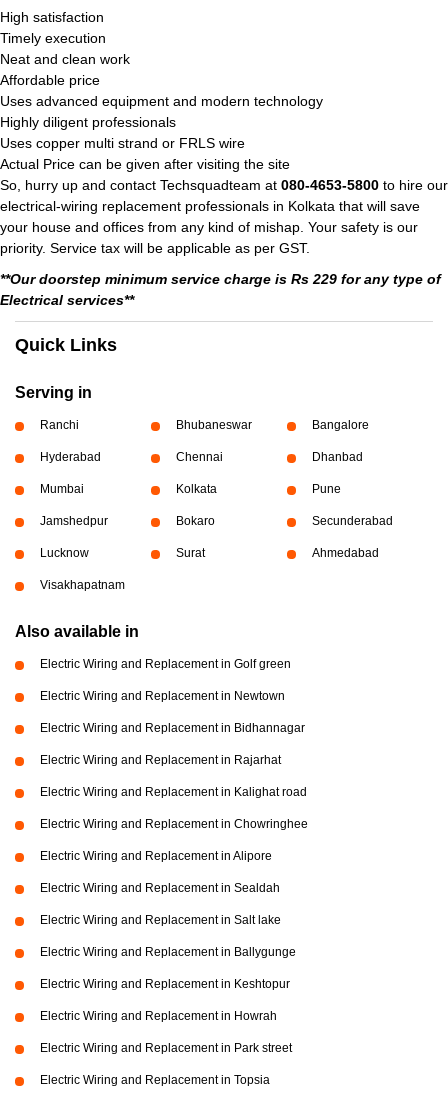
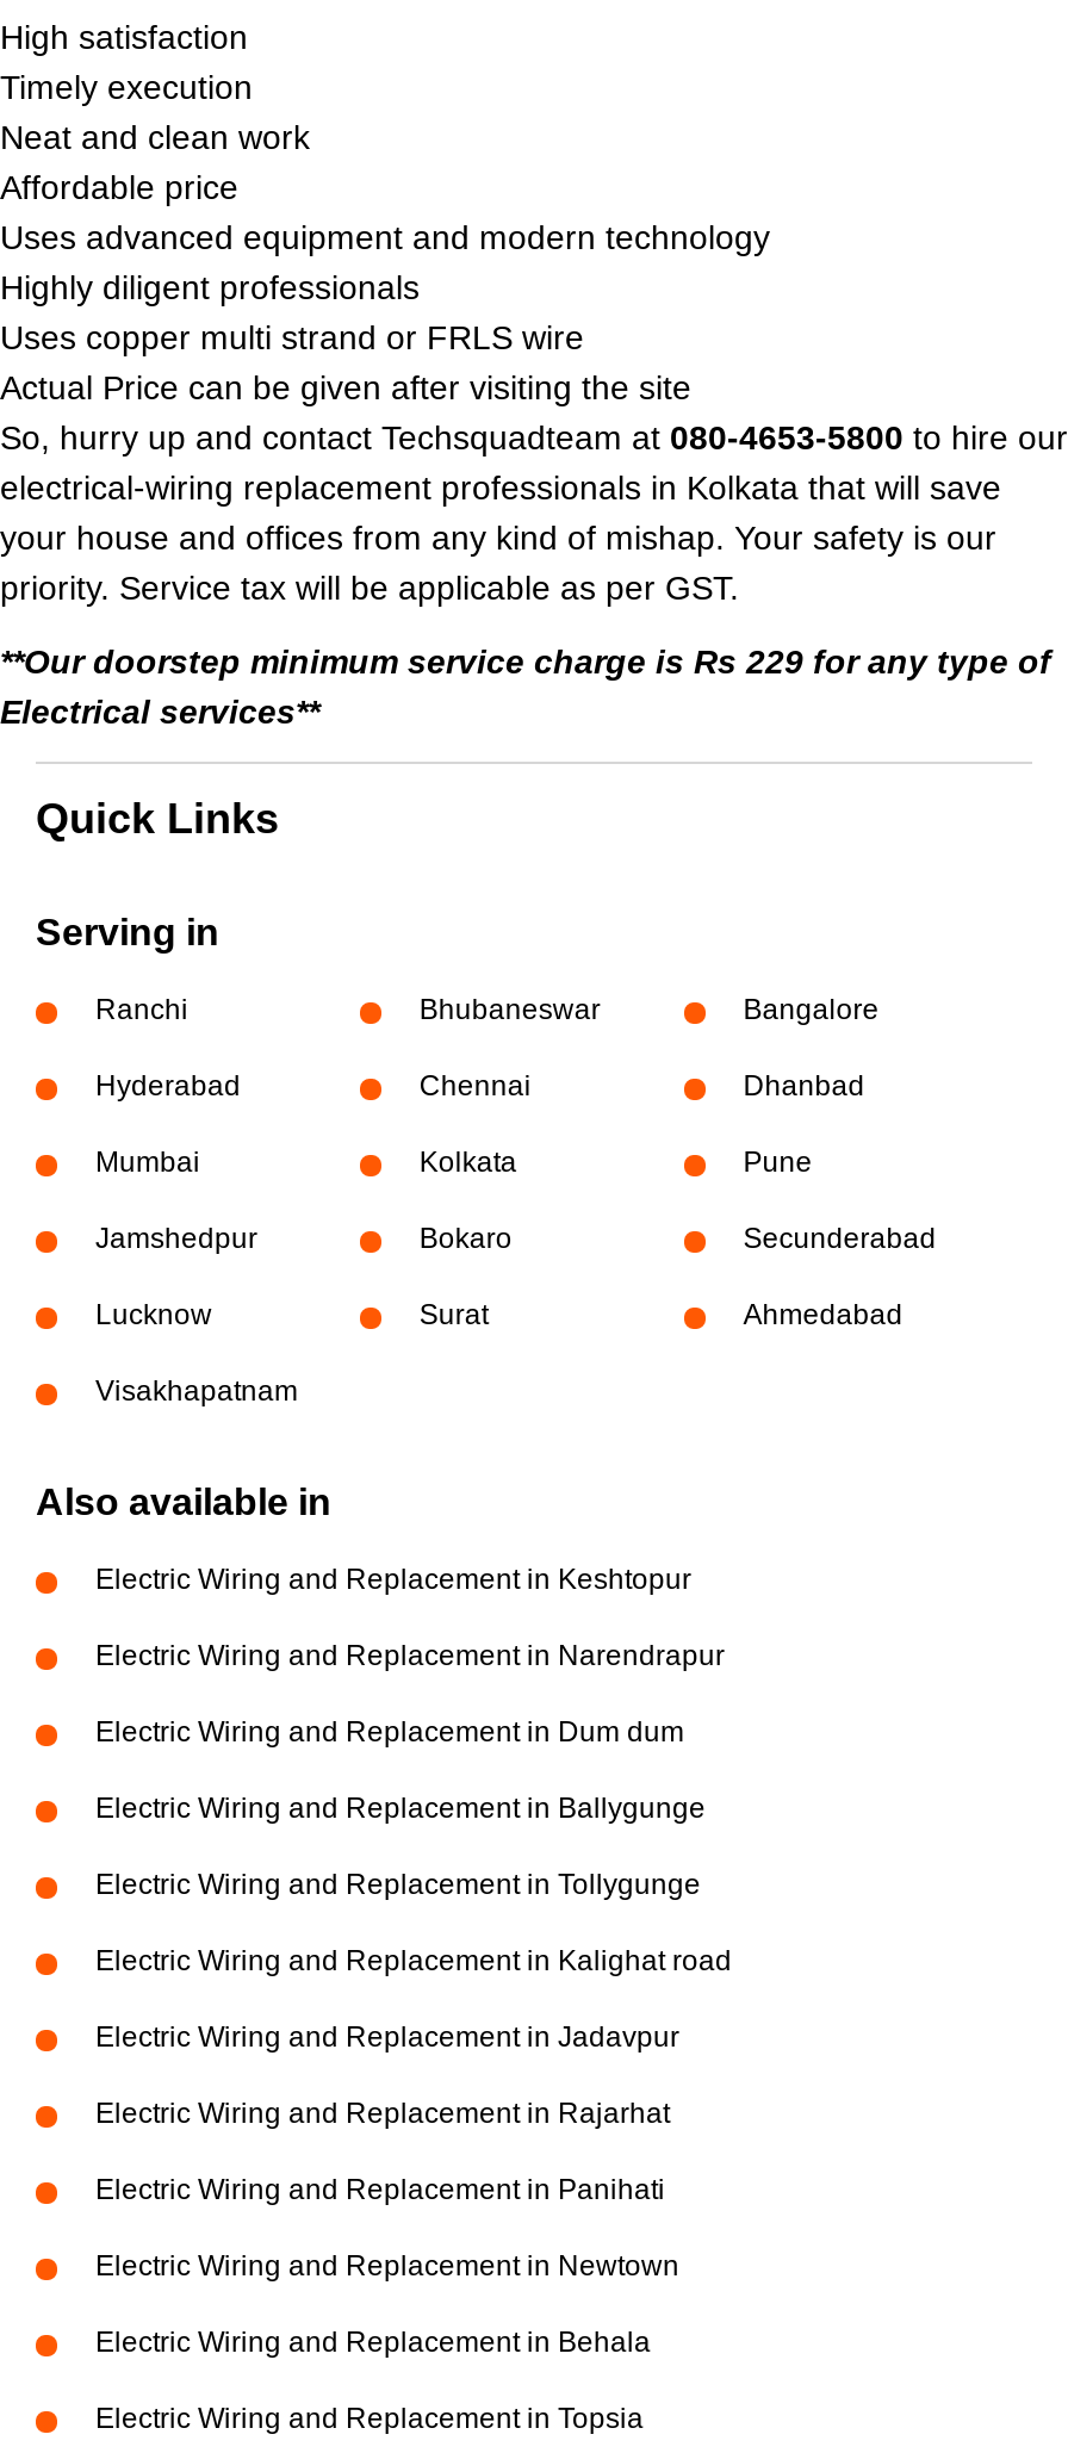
[40,657,291,671] Electric Wiring and Replacement in Golf green -> [95,1639,725,2206] Electric Wiring and Replacement in Narendrapur | Electric Wiring and Replacement in Dum dum | Electric Wiring and Replacement in Tollygunge | Electric Wiring and Replacement in Jadavpur | Electric Wiring and Replacement in Panihati
moved [40,689,285,703] -> [95,2249,679,2283]: Electric Wiring and Replacement in Newtown
[40,721,308,1055] Electric Wiring and Replacement in Bidhannagar | Electric Wiring and Replacement in Chowringhee | Electric Wiring and Replacement in Alipore | Electric Wiring and Replacement in Sealdah | Electric Wiring and Replacement in Salt lake | Electric Wiring and Replacement in Howrah | Electric Wiring and Replacement in Park street -> [95,2325,651,2359] Electric Wiring and Replacement in Behala
moved [40,753,307,799] -> [95,1944,732,2130]: Electric Wiring and Replacement in Rajarhat | Electric Wiring and Replacement in Kalighat road
moved [40,945,296,991] -> [95,1563,706,1825]: Electric Wiring and Replacement in Ballygunge | Electric Wiring and Replacement in Keshtopur

